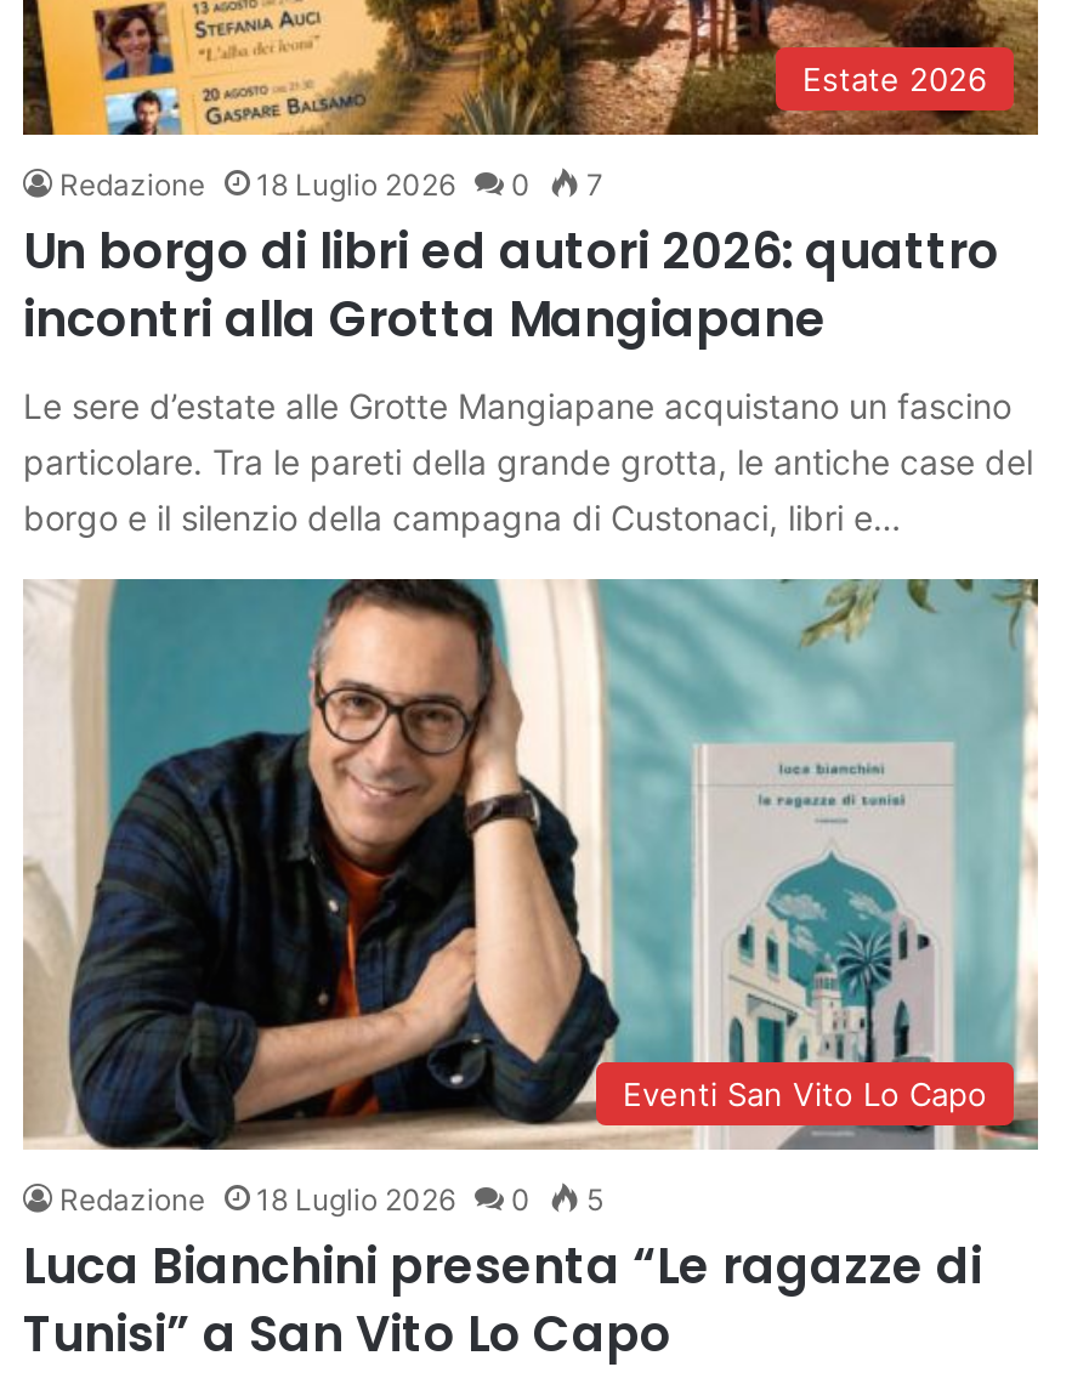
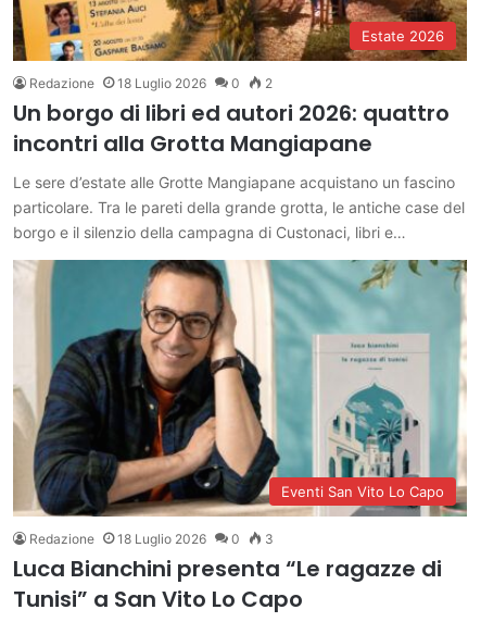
[59,167,603,203] Redazione 18 Luglio 2026 0 7 -> [29,75,273,91] Redazione 18 Luglio 2026 0 2
[59,1182,603,1219] Redazione 18 Luglio 2026 0 5 -> [29,530,274,547] Redazione 18 Luglio 2026 0 3

